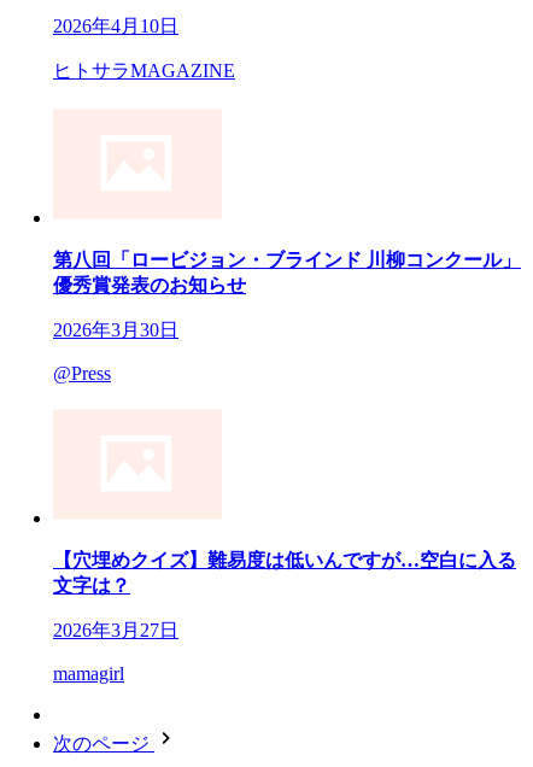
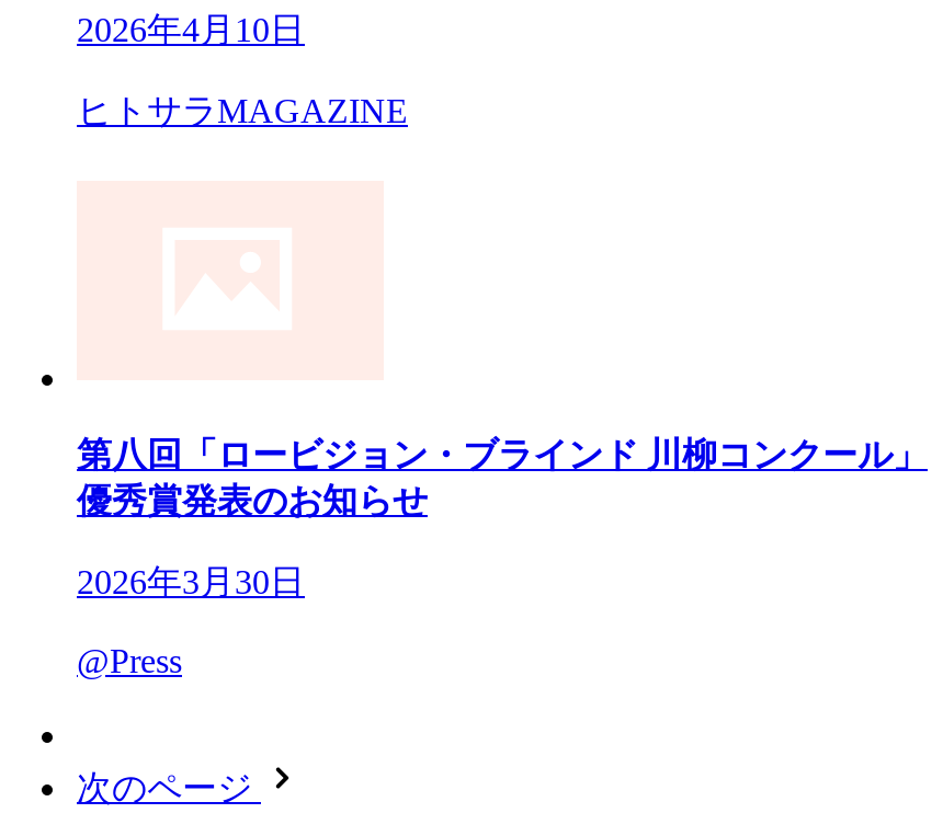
[53,550,516,684] 【穴埋めクイズ】難易度は低いんですが…空白に入る | 文字は？ | 2026年3月27日 | mamagirl -> none

